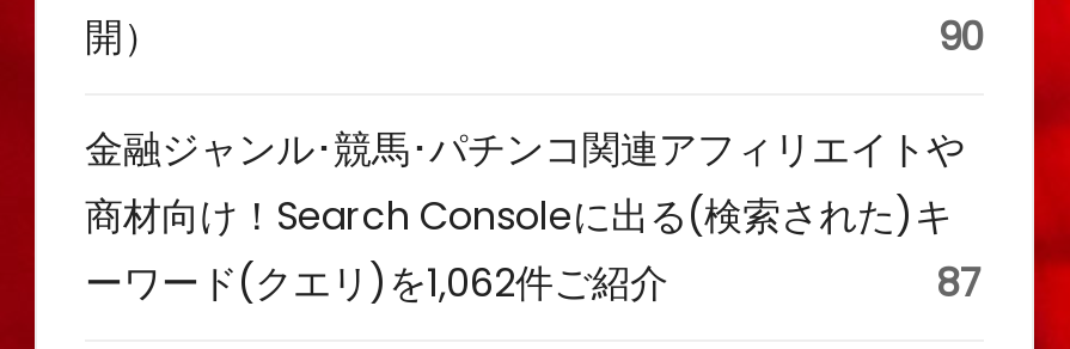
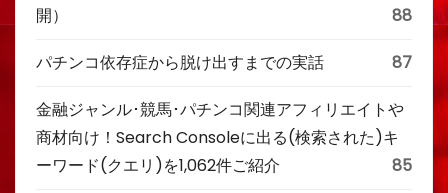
[938,10,984,65] 90 -> [36,4,412,74] 88 | パチンコ依存症から脱け出すまでの実話 | 87
[936,256,984,311] 87 -> [392,154,412,177] 85

